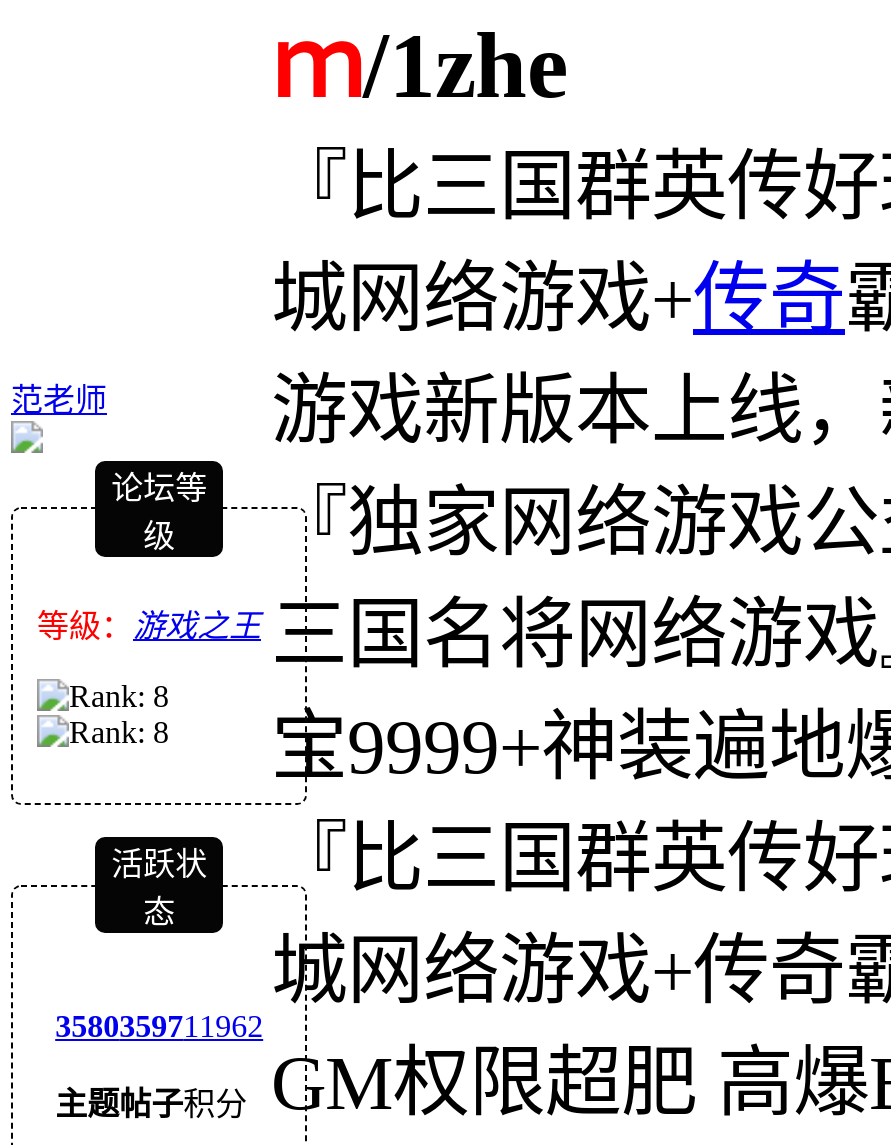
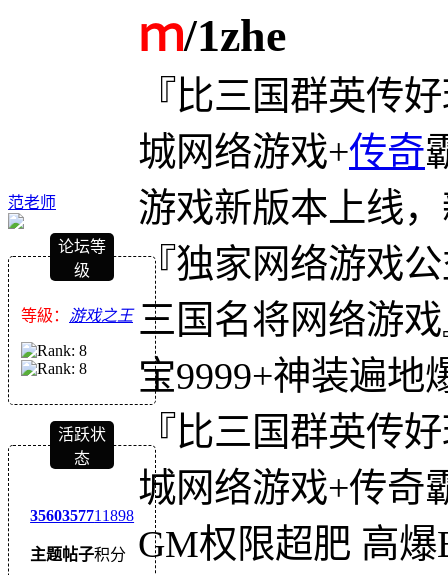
[55,1009,119,1043] 3580 -> [30,507,62,524] 3560
[119,1009,183,1043] 3597 -> [62,507,94,524] 3577
[183,1009,263,1043] 11962 -> [94,507,134,524] 11898

